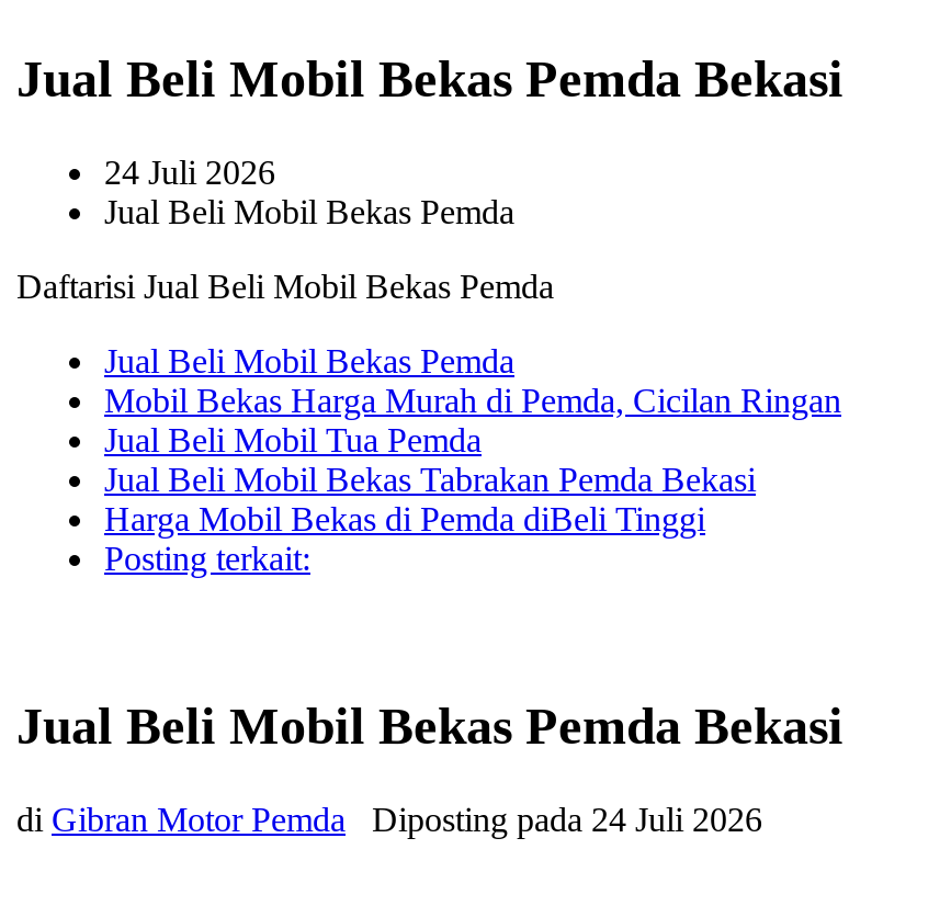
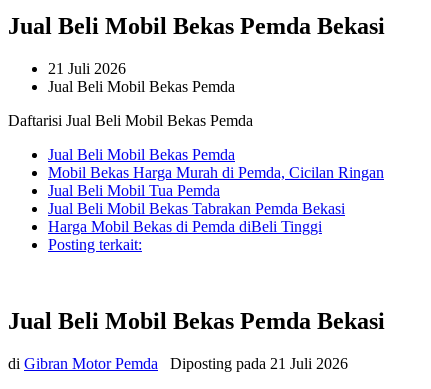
[104,153,275,190] 24 Juli 2026 -> [48,60,126,77] 21 Juli 2026
[372,800,762,837] Diposting pada 24 Juli 2026 -> [170,355,348,372] Diposting pada 21 Juli 2026

